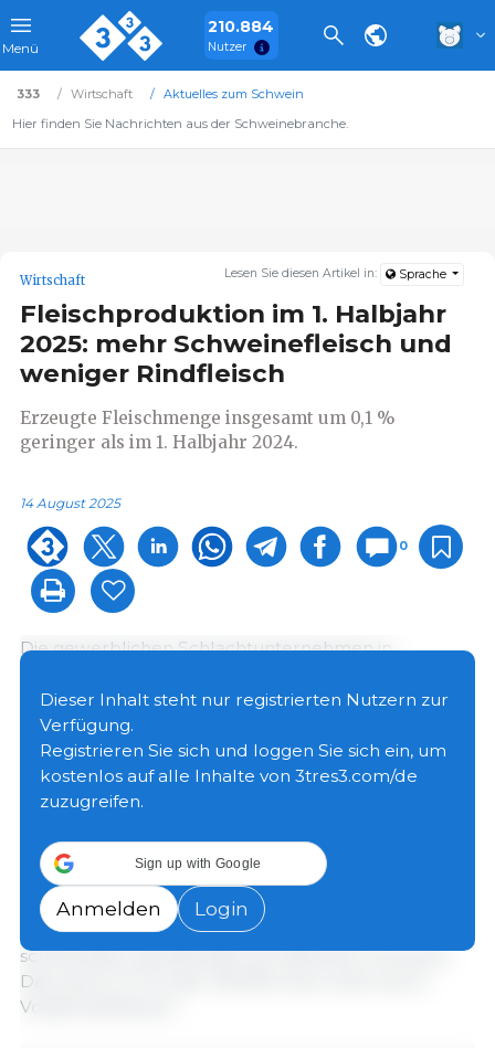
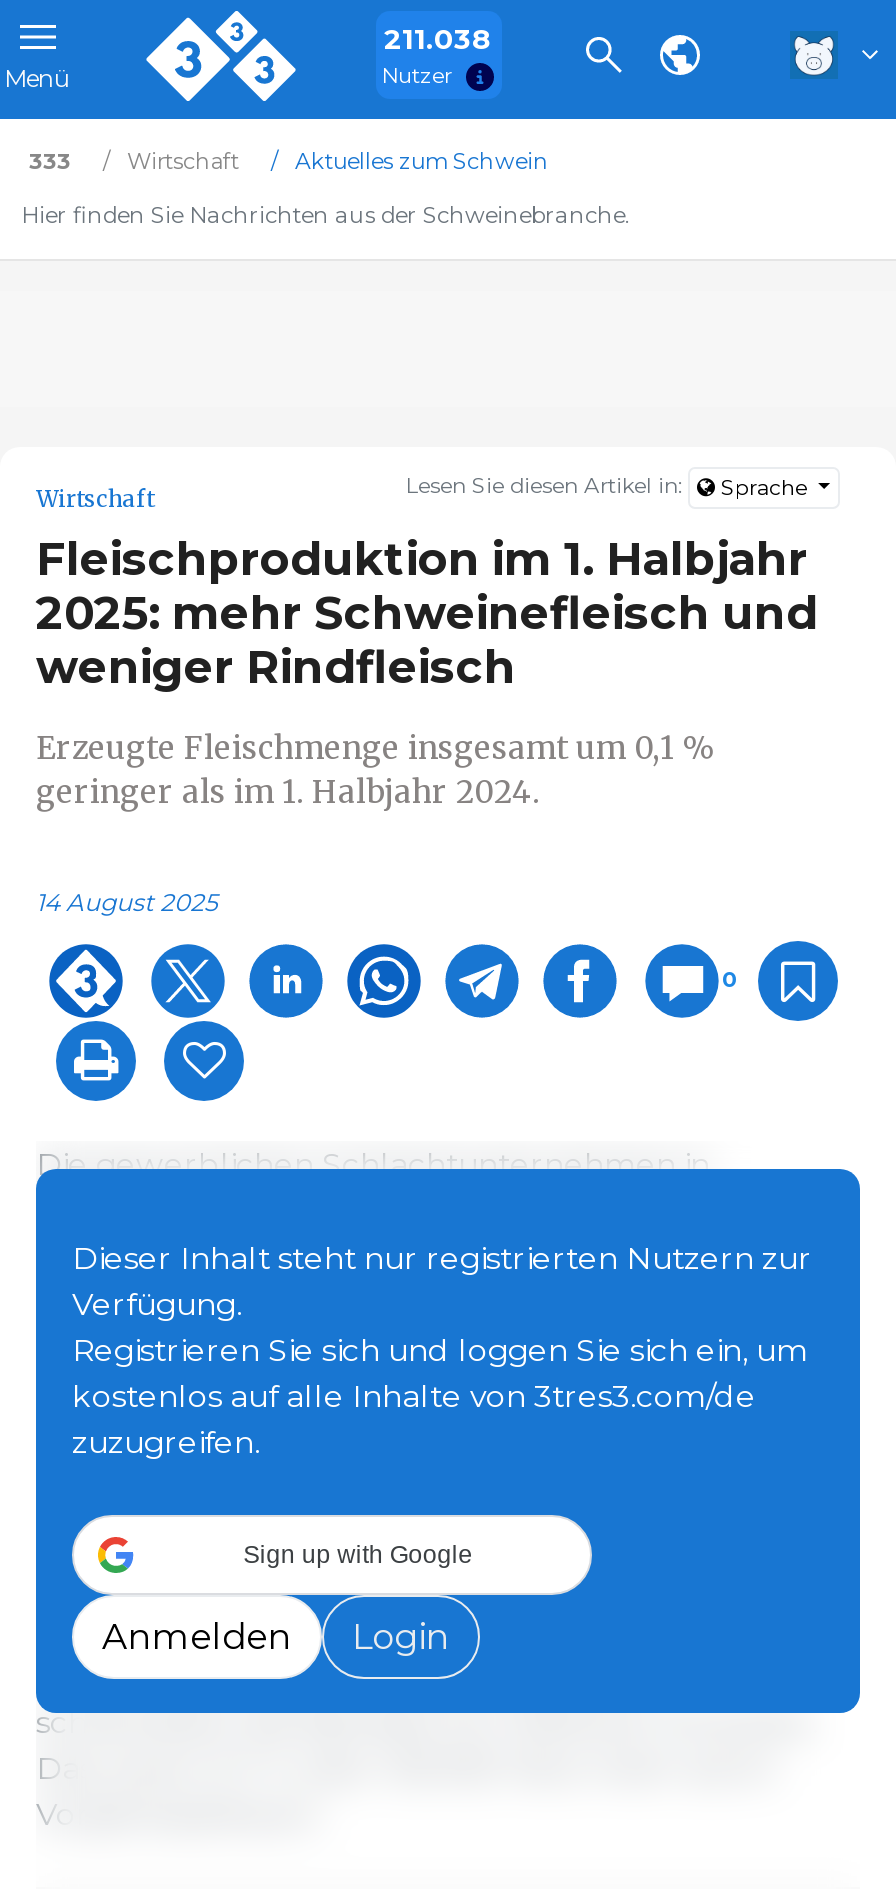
[208,16,274,36] 210.884 -> [384,20,492,56] 211.038

